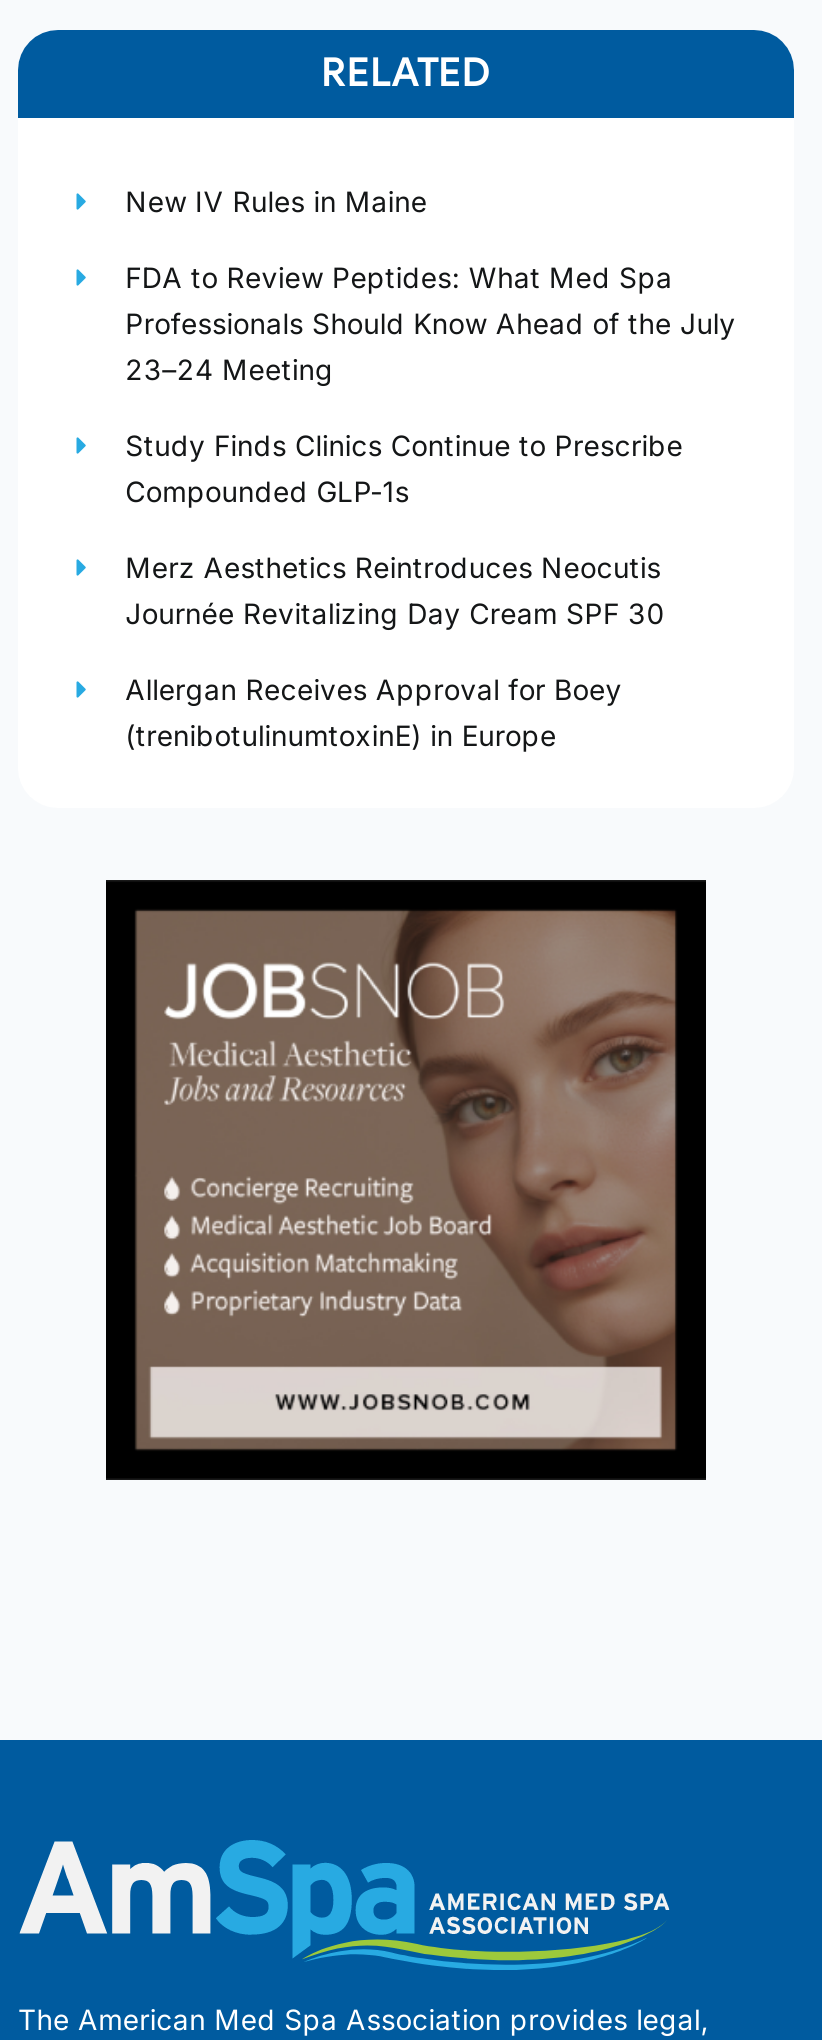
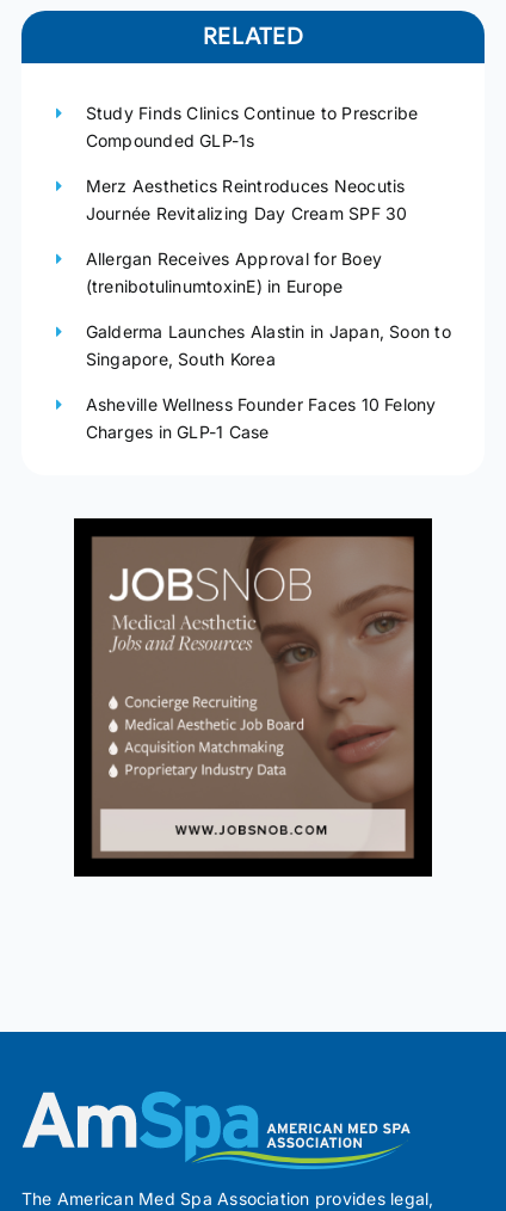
[125,185,736,387] New IV Rules in Maine | FDA to Review Peptides: What Med Spa | Professionals Should Know Ahead of the July | 23–24 Meeting -> none
moved [125,428,683,752] -> [85,103,418,296]: Study Finds Clinics Continue to Prescribe | Compounded GLP-1s | Merz Aesthetics Reintroduces Neocutis | Journée Revitalizing Day Cream SPF 30 | Allergan Receives Approval for Boey | (trenibotulinumtoxinE) in Europe
none -> [85,321,451,442] Galderma Launches Alastin in Japan, Soon to | Singapore, South Korea | Asheville Wellness Founder Faces 10 Felony | Charges in GLP-1 Case

